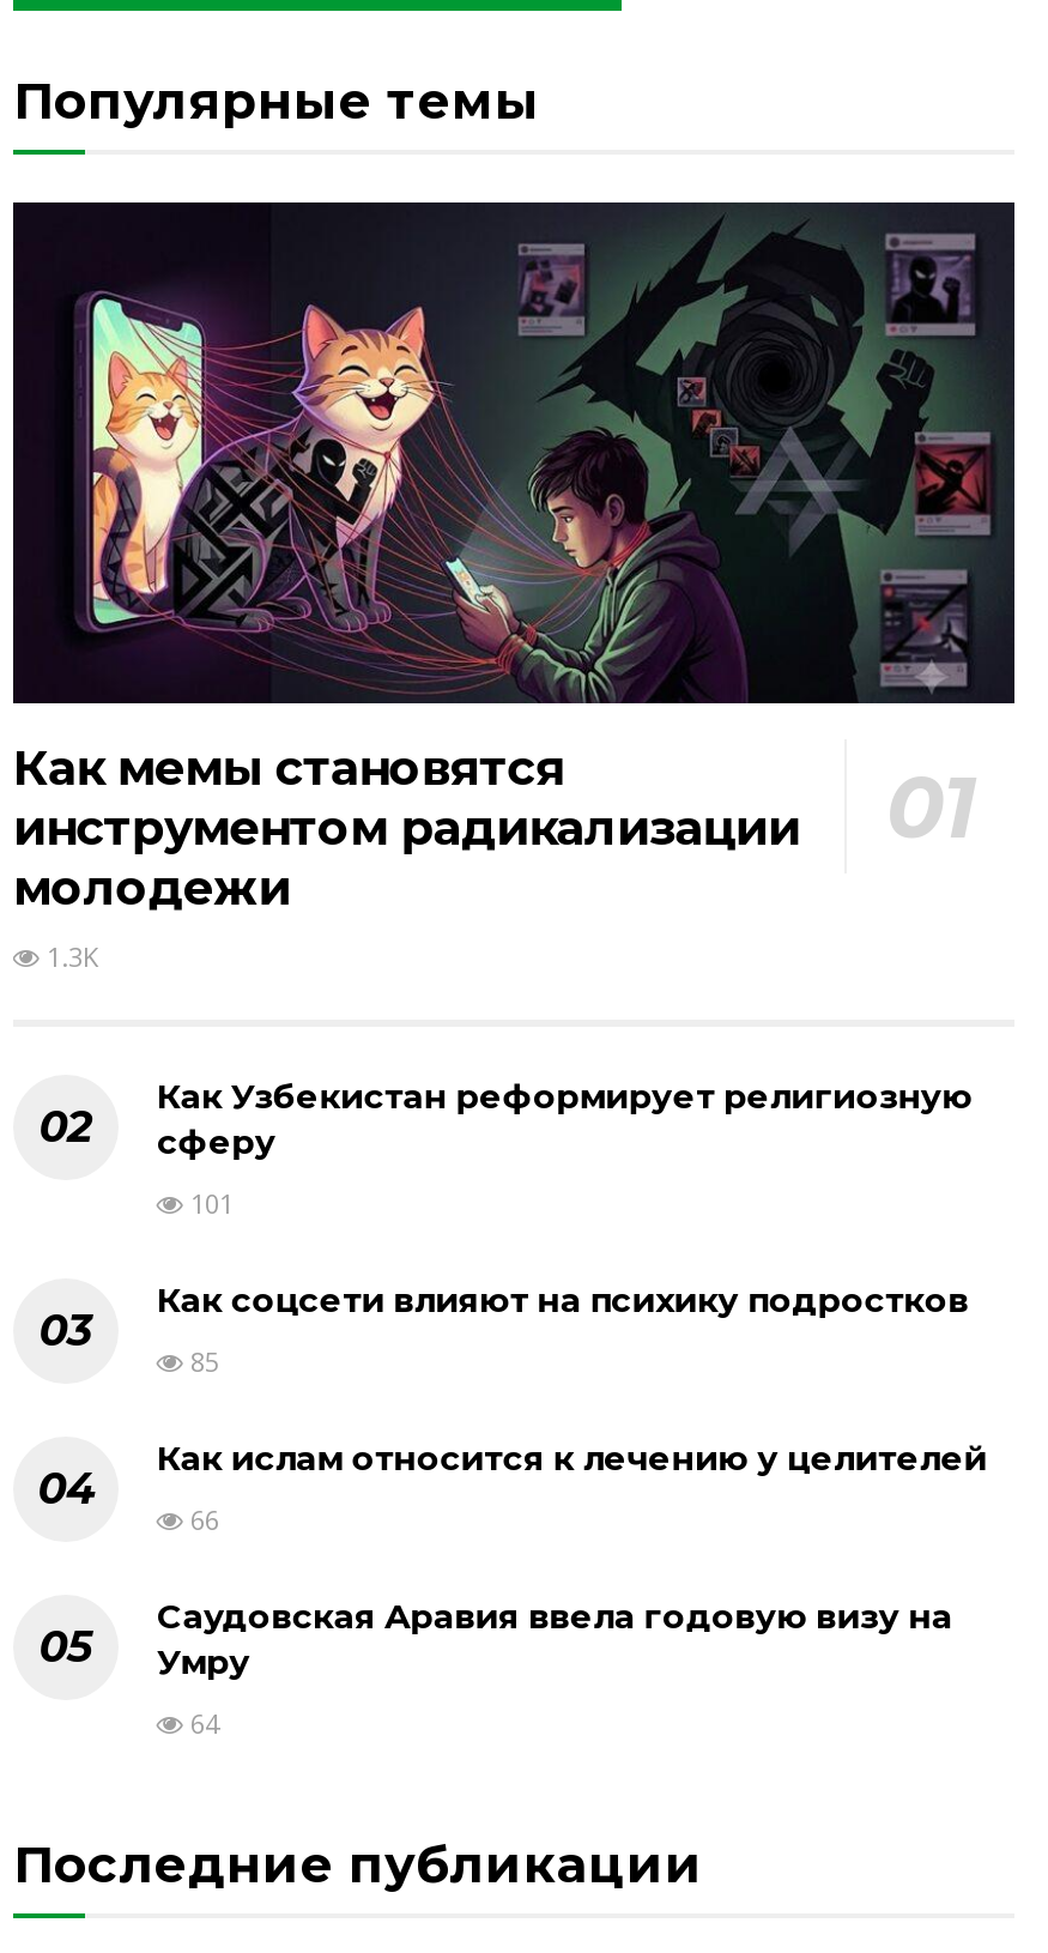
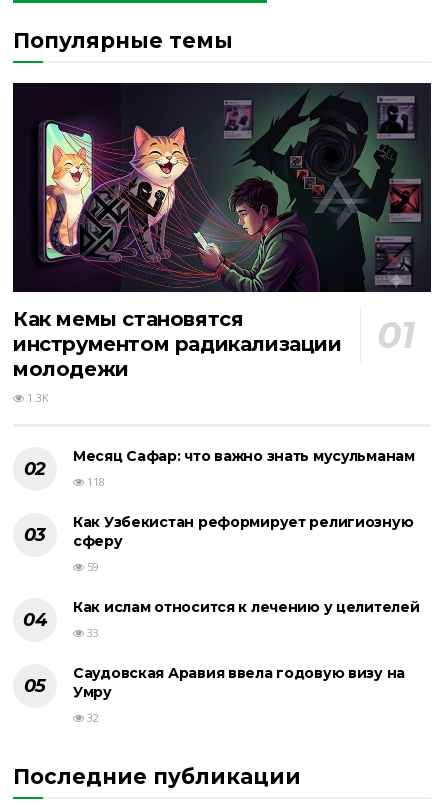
none -> [73,447,415,489] Месяц Сафар: что важно знать мусульманам | 118
moved [157,1074,972,1163] -> [73,513,413,550]: Как Узбекистан реформирует религиозную | сферу
[157,1184,968,1378] 101 | Как соцсети влияют на психику подростков | 85 -> [84,559,99,574] 59
[183,1501,219,1537] 66 -> [84,625,99,640] 33
[183,1704,219,1740] 64 -> [84,710,99,725] 32

